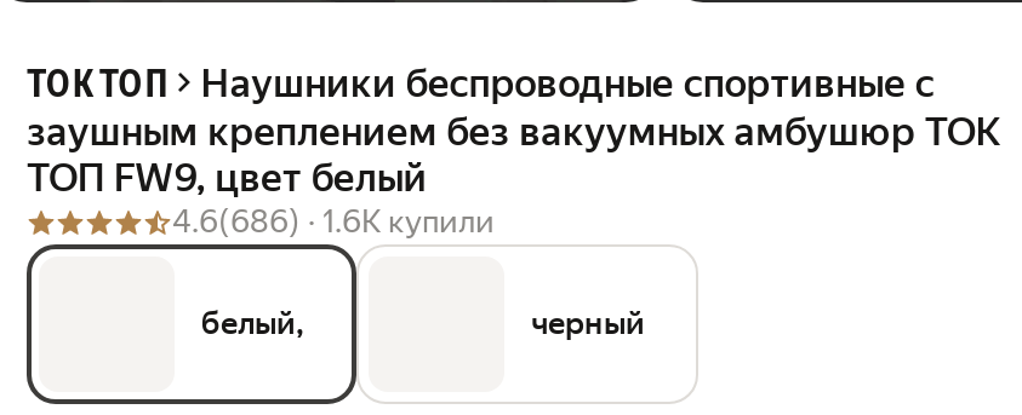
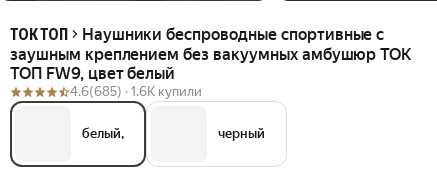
[172,204,495,240] 4.6(686) · 1.6K купили -> [70,84,202,99] 4.6(685) · 1.6K купили

